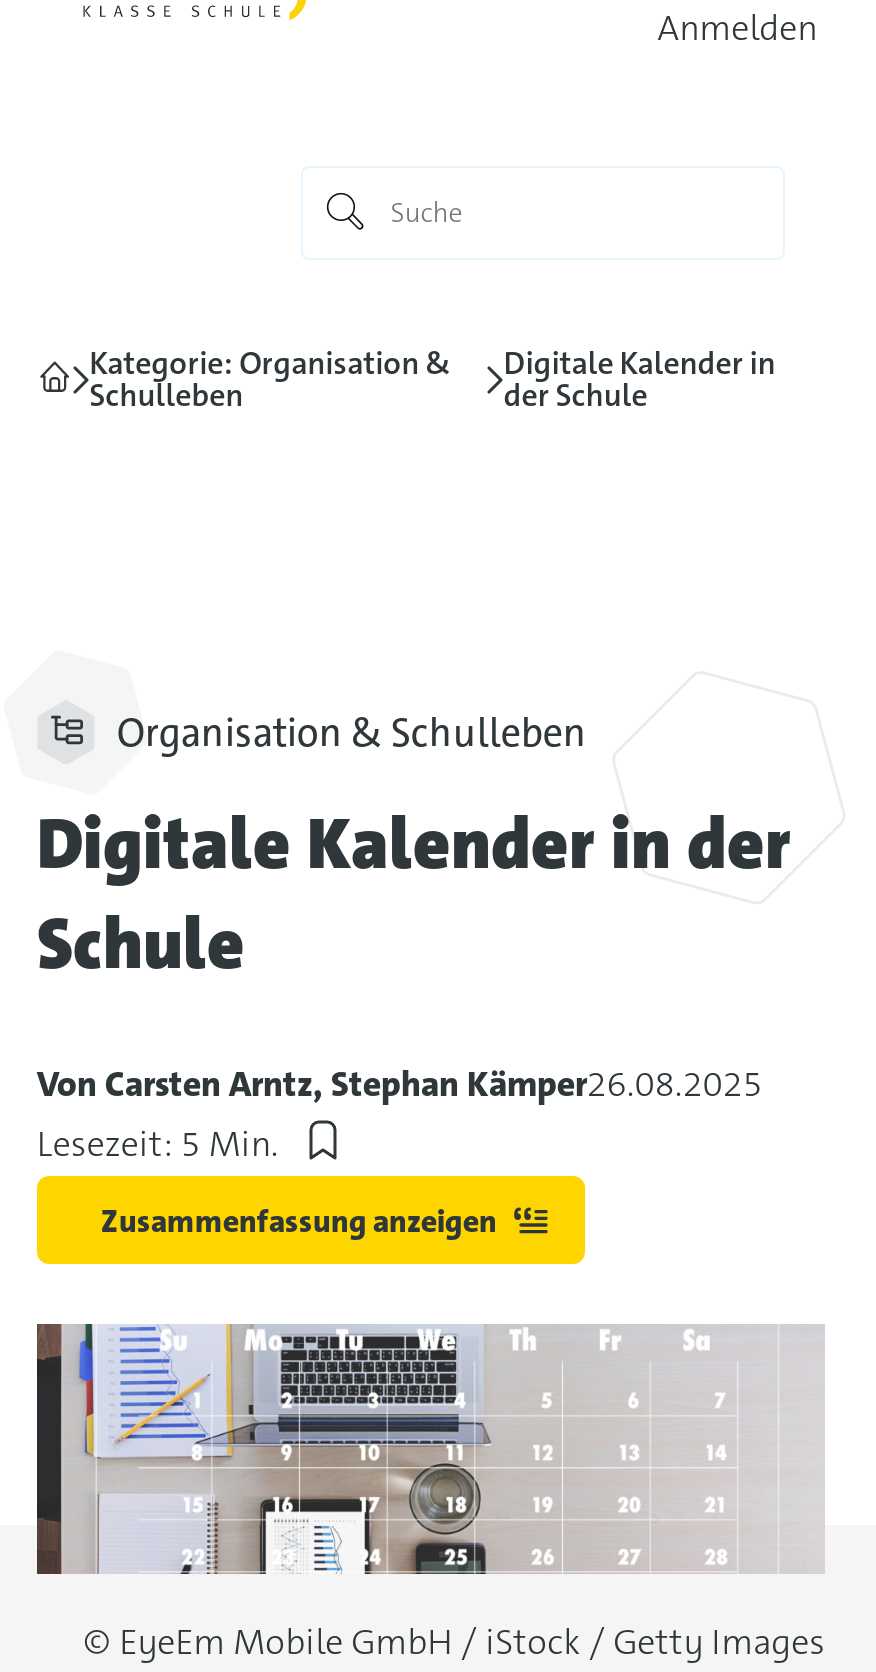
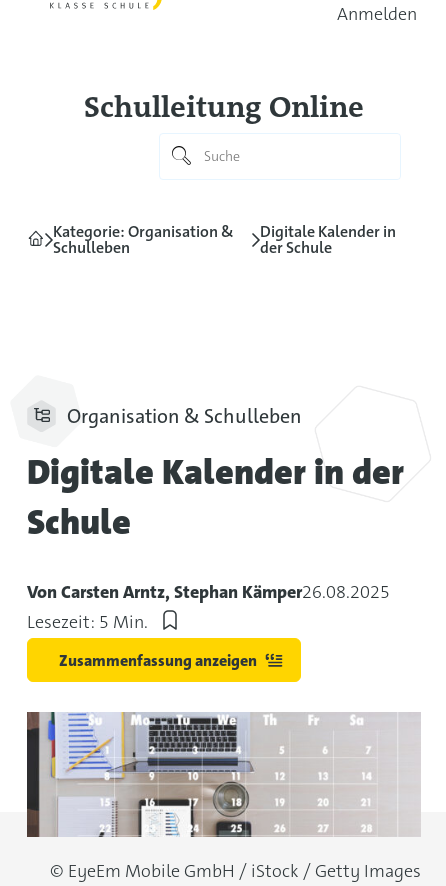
none -> [84,88,364,127] Schulleitung Online

